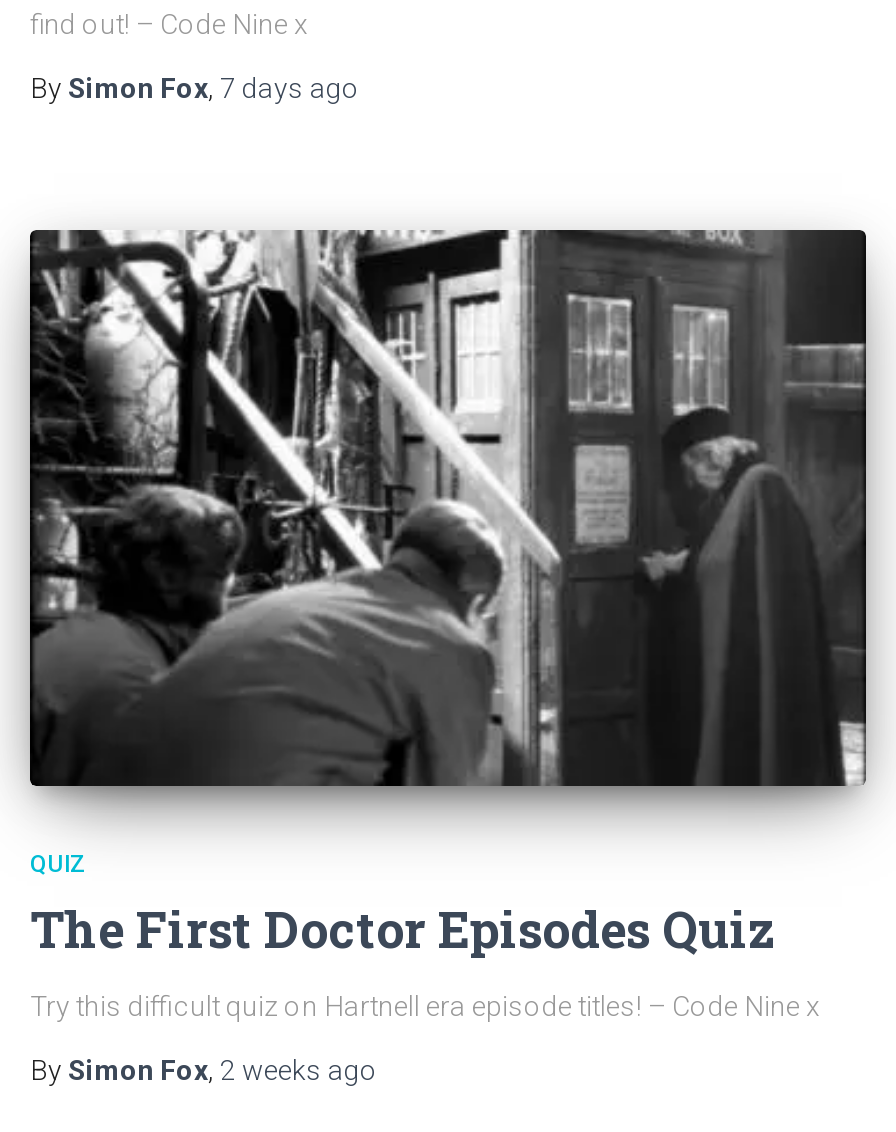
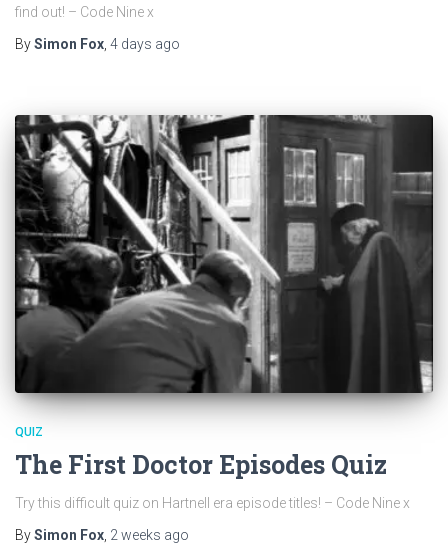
[30,71,360,103] By Simon Fox, 7 days ago -> [15,36,180,52] By Simon Fox, 4 days ago

